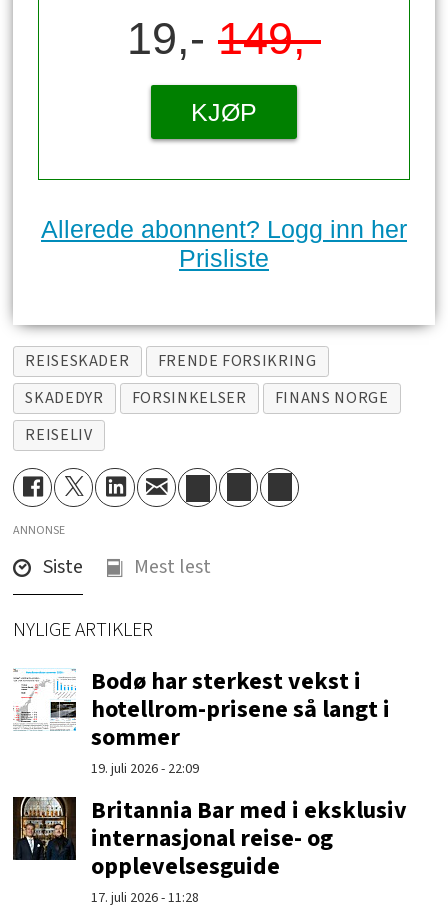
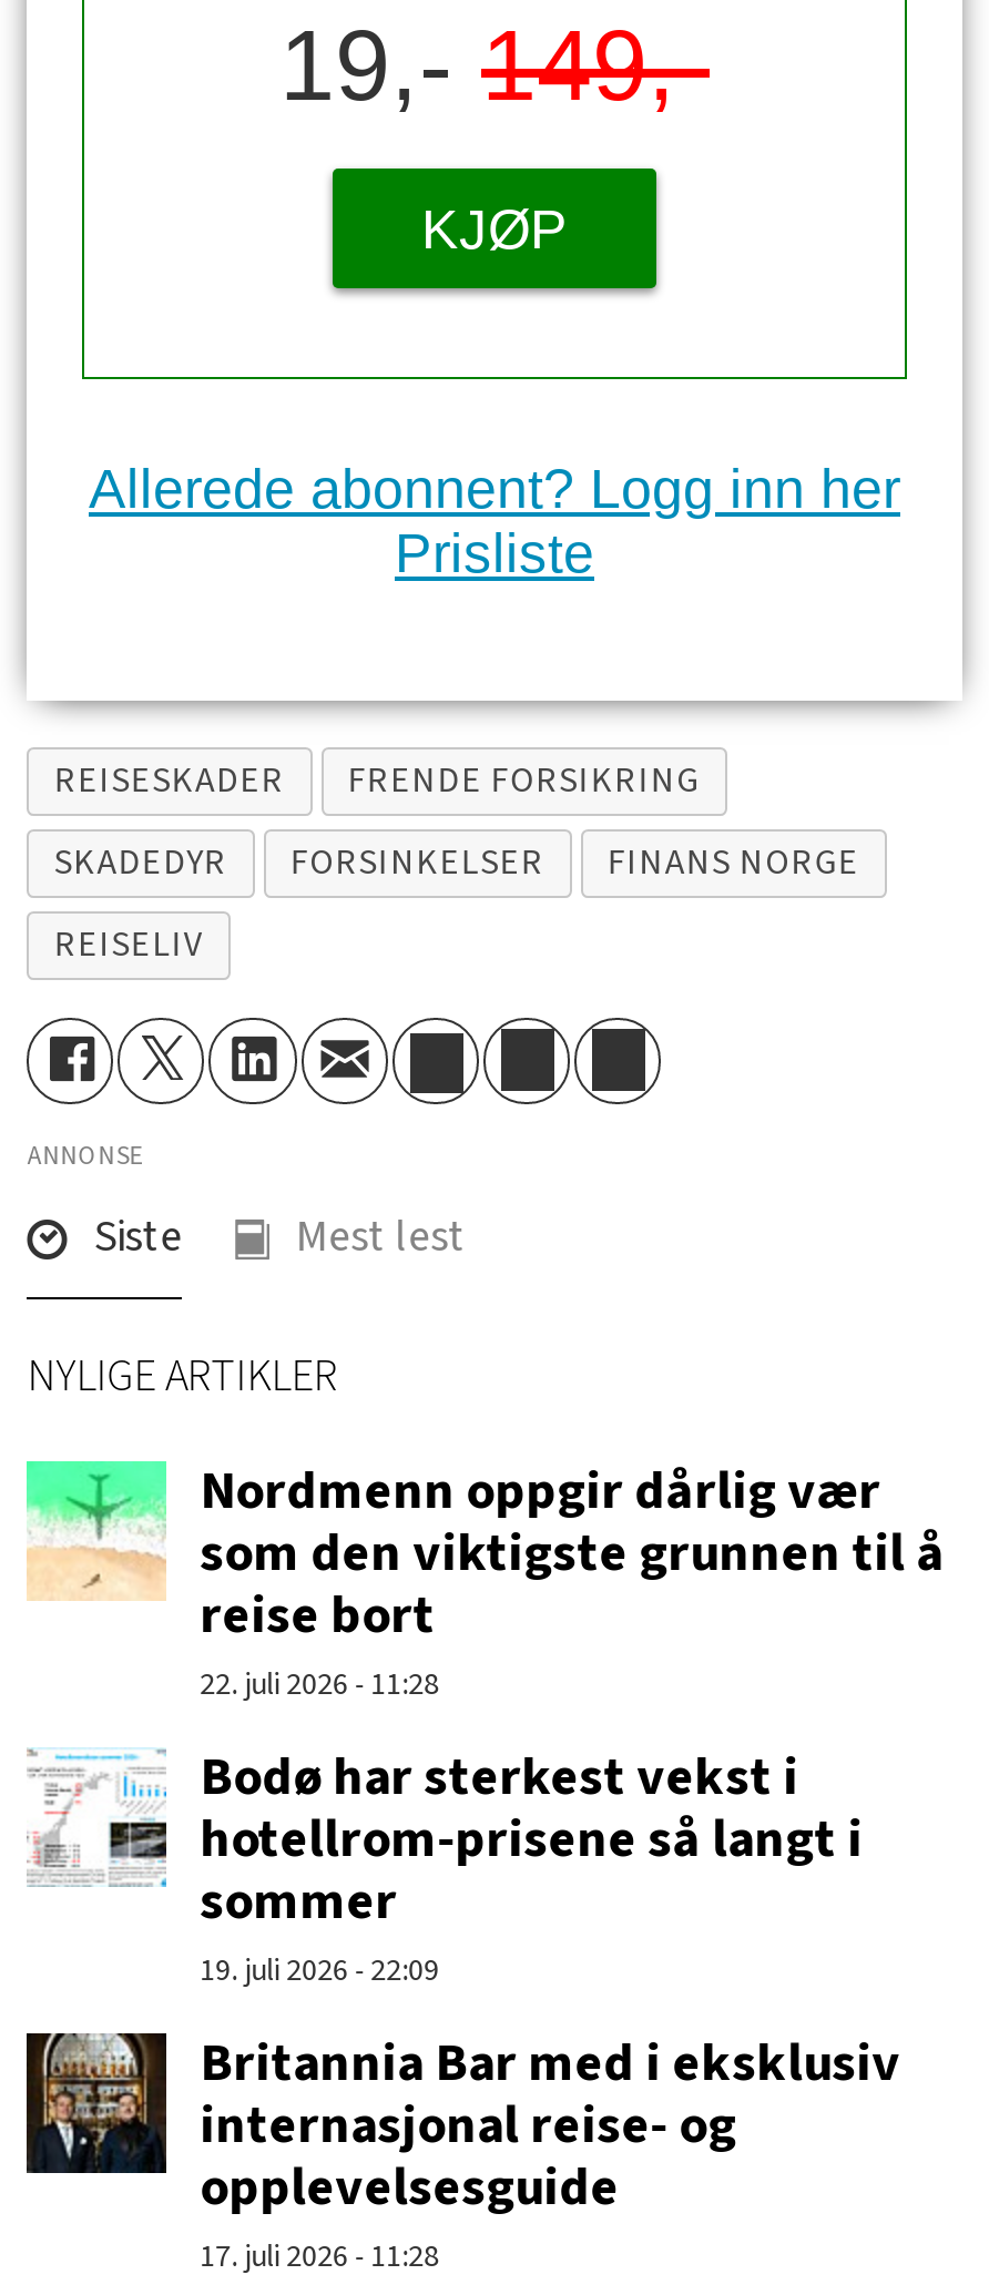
none -> [24,1453,945,1708] [image] | Nordmenn oppgir dårlig vær | som den viktigste grunnen til å | reise bort | 22. juli 2026 - 11:28

